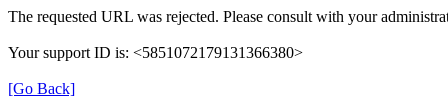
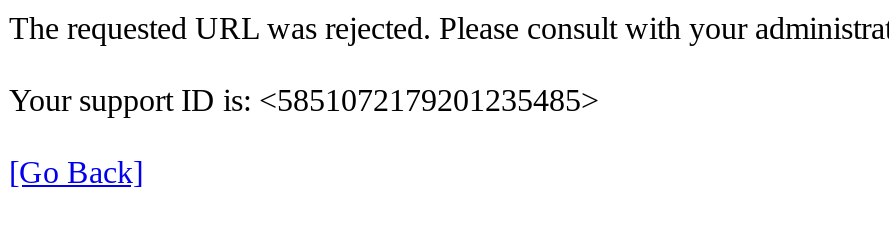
[8,44,303,61] Your support ID is: <5851072179131366380> -> [9,83,599,117] Your support ID is: <5851072179201235485>

